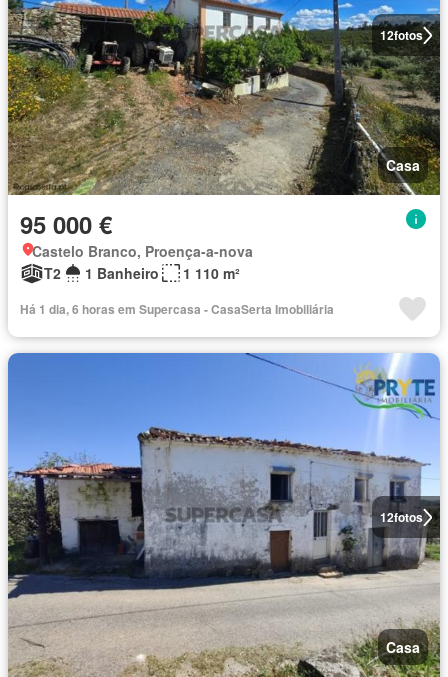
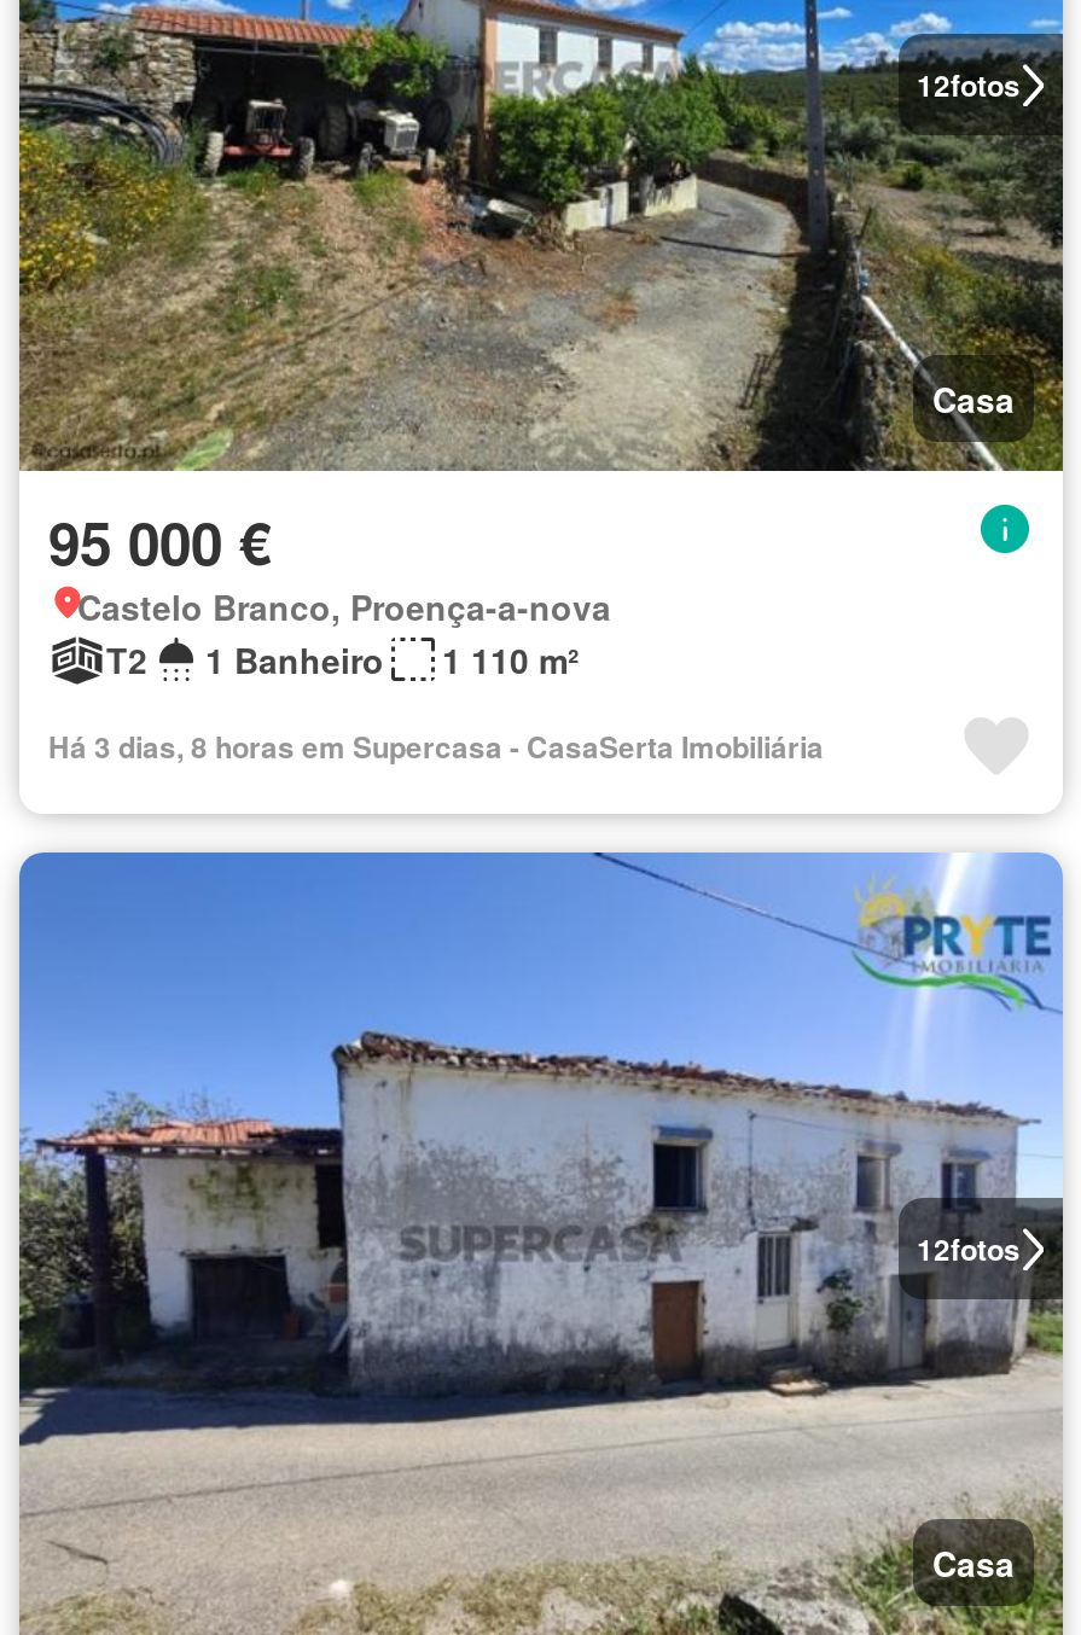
[20,300,334,318] Há 1 dia, 6 horas em Supercasa - CasaSerta Imobiliária -> [48,725,824,768] Há 3 dias, 8 horas em Supercasa - CasaSerta Imobiliária

